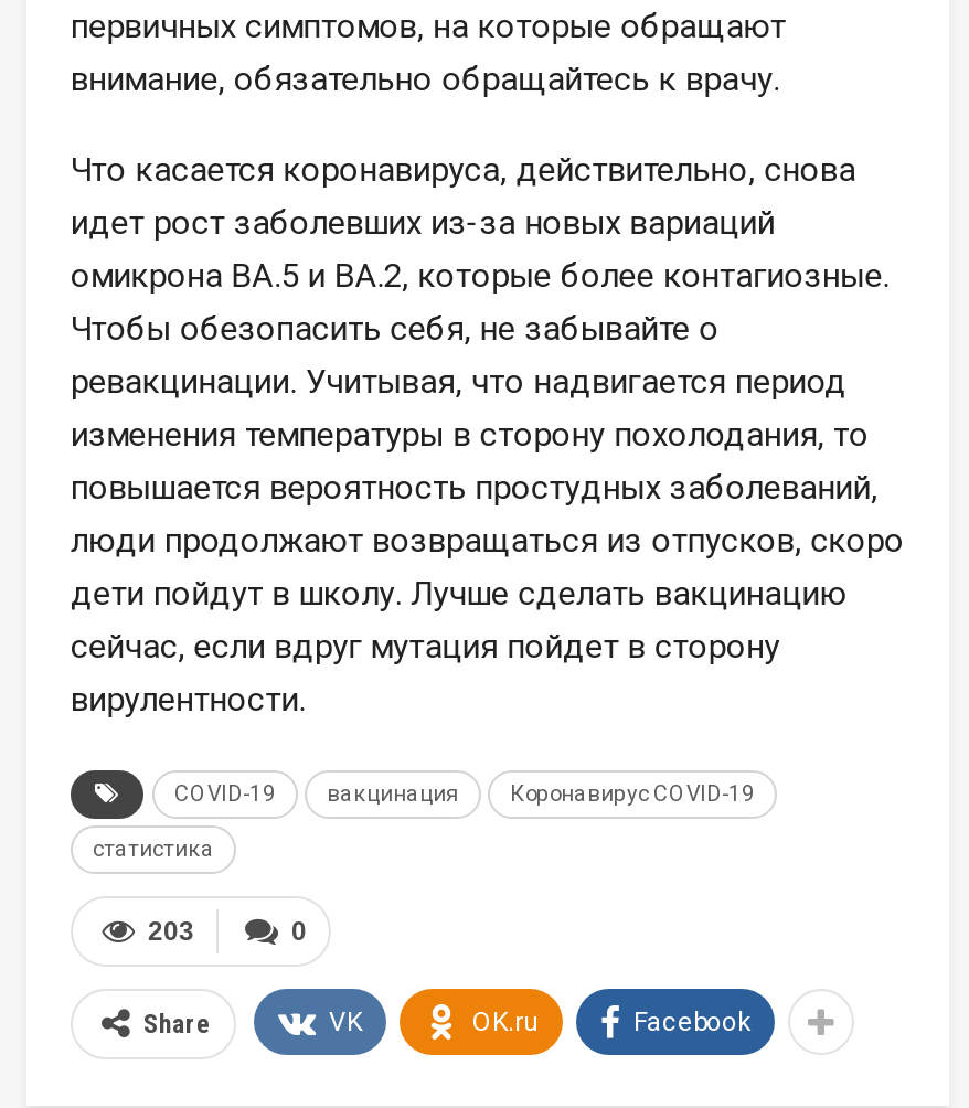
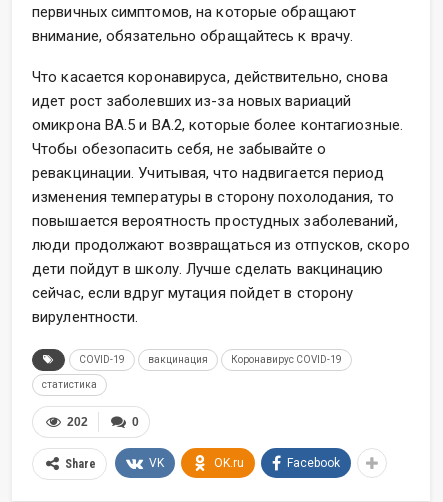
[148,916,194,947] 203 -> [67,415,88,429] 202

